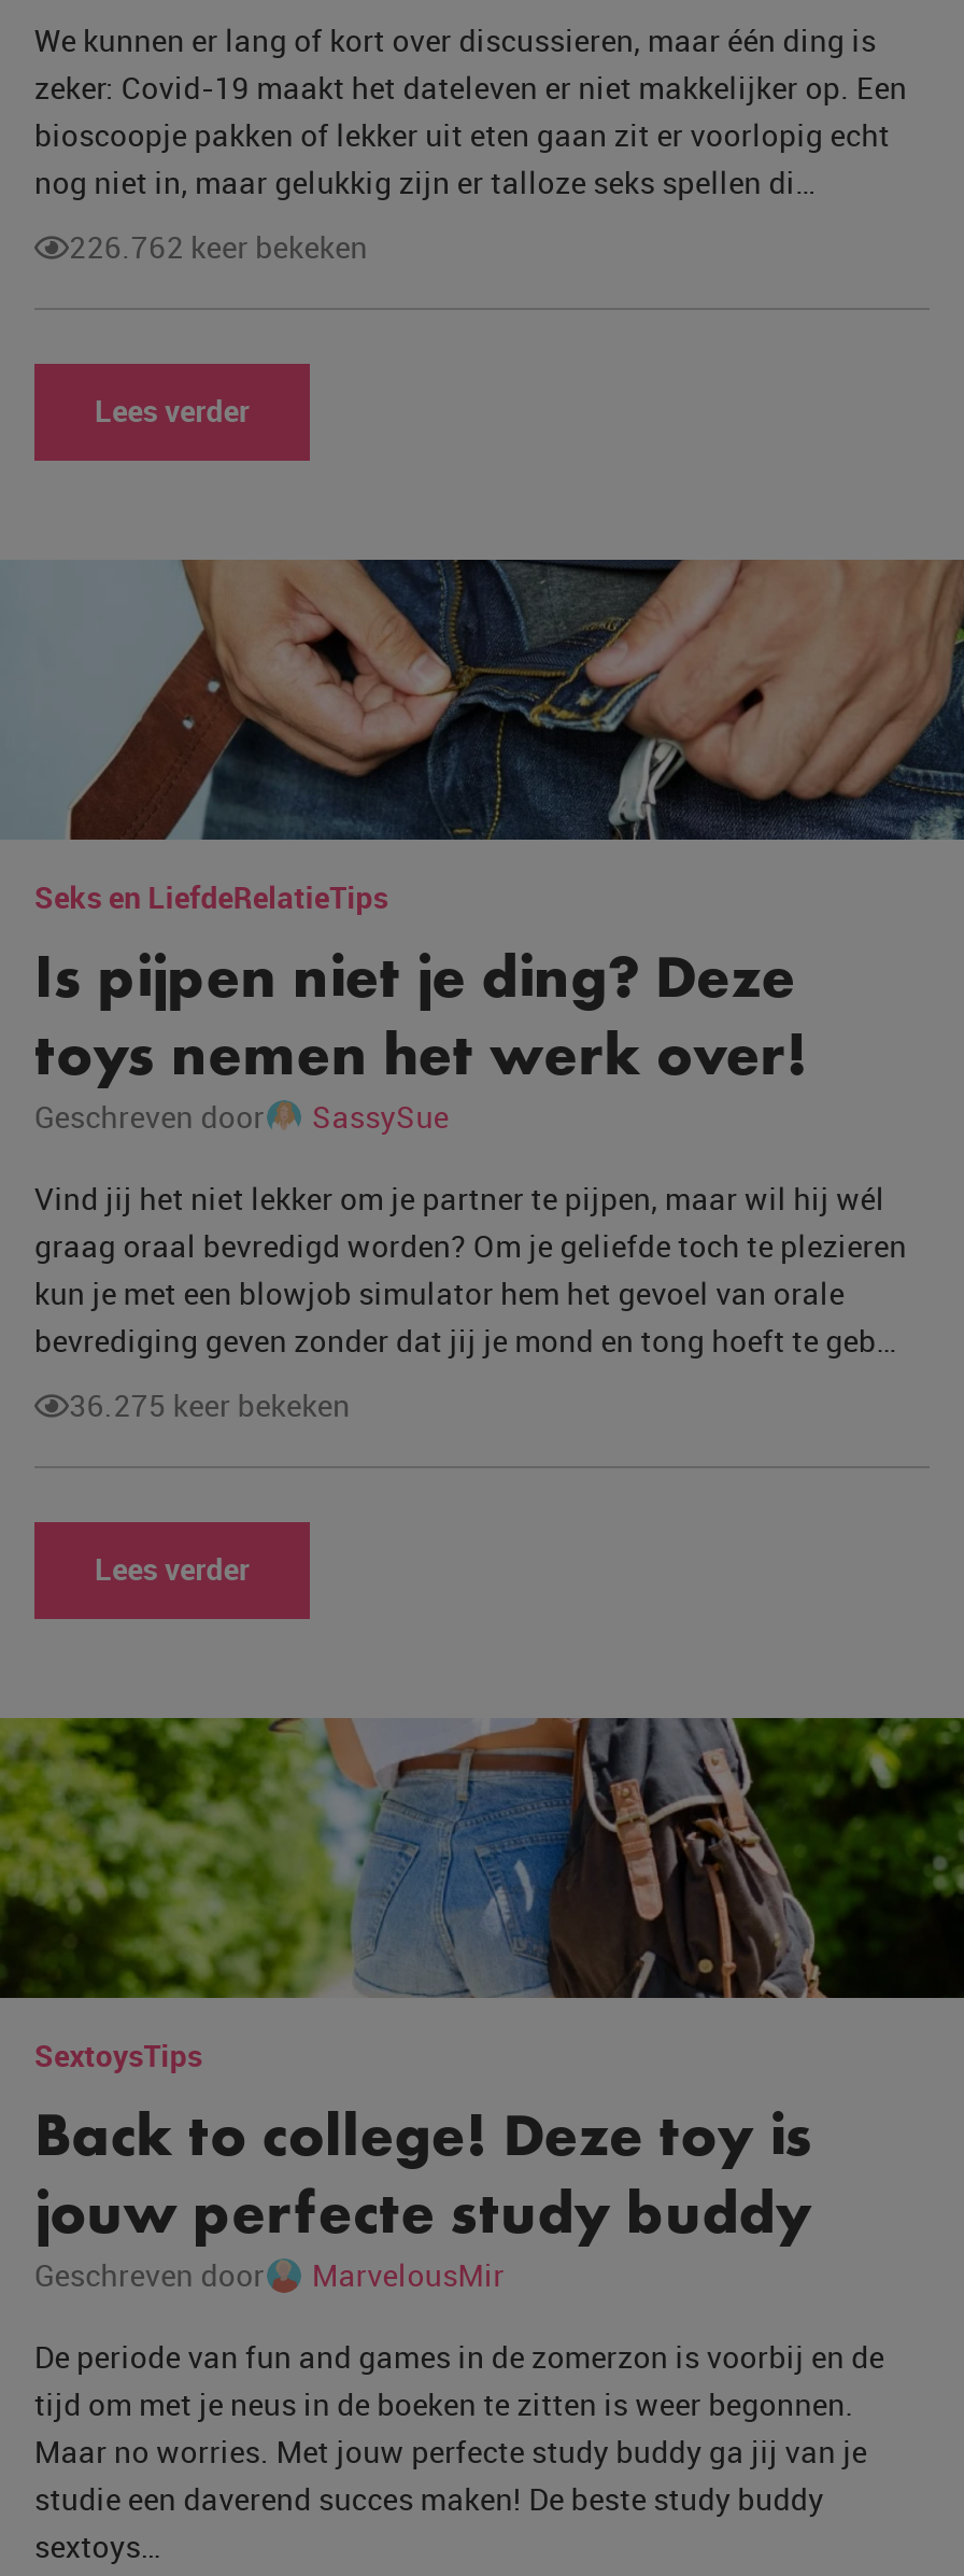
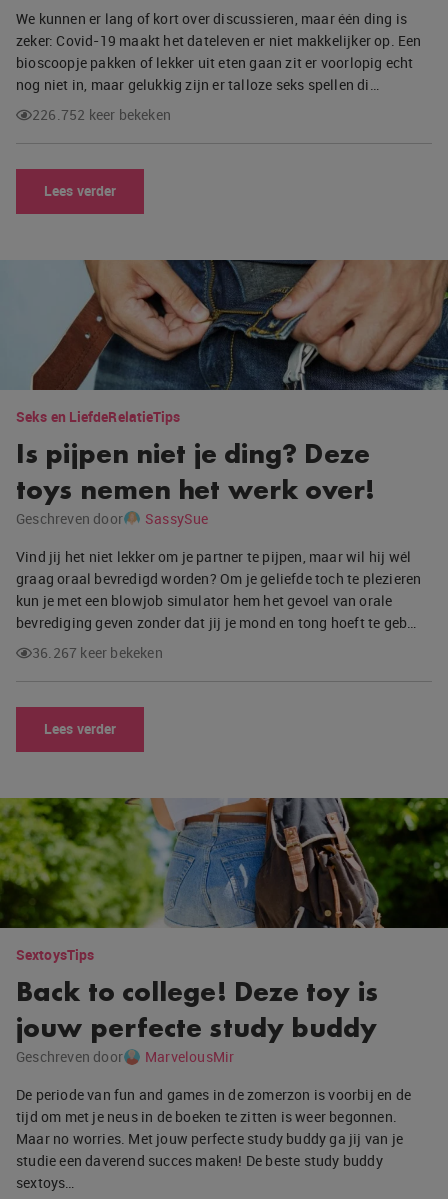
[69,226,368,267] 226.762 keer bekeken -> [32,105,171,124] 226.752 keer bekeken
[69,1384,350,1425] 36.275 keer bekeken -> [32,643,163,662] 36.267 keer bekeken

